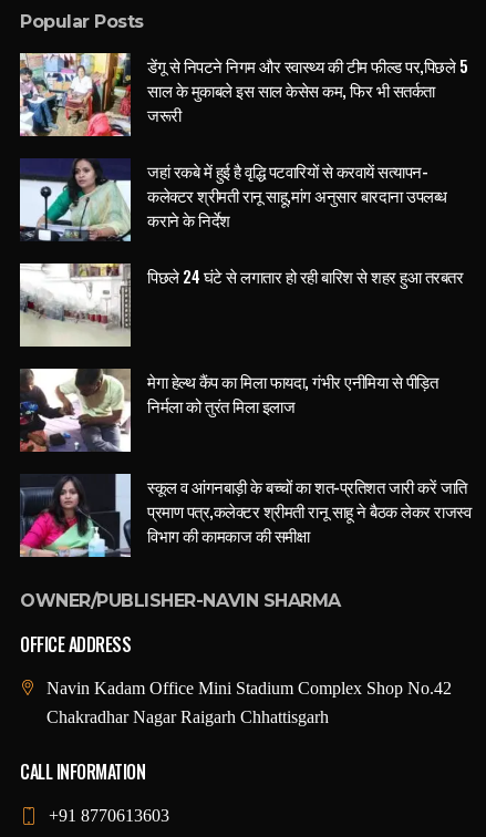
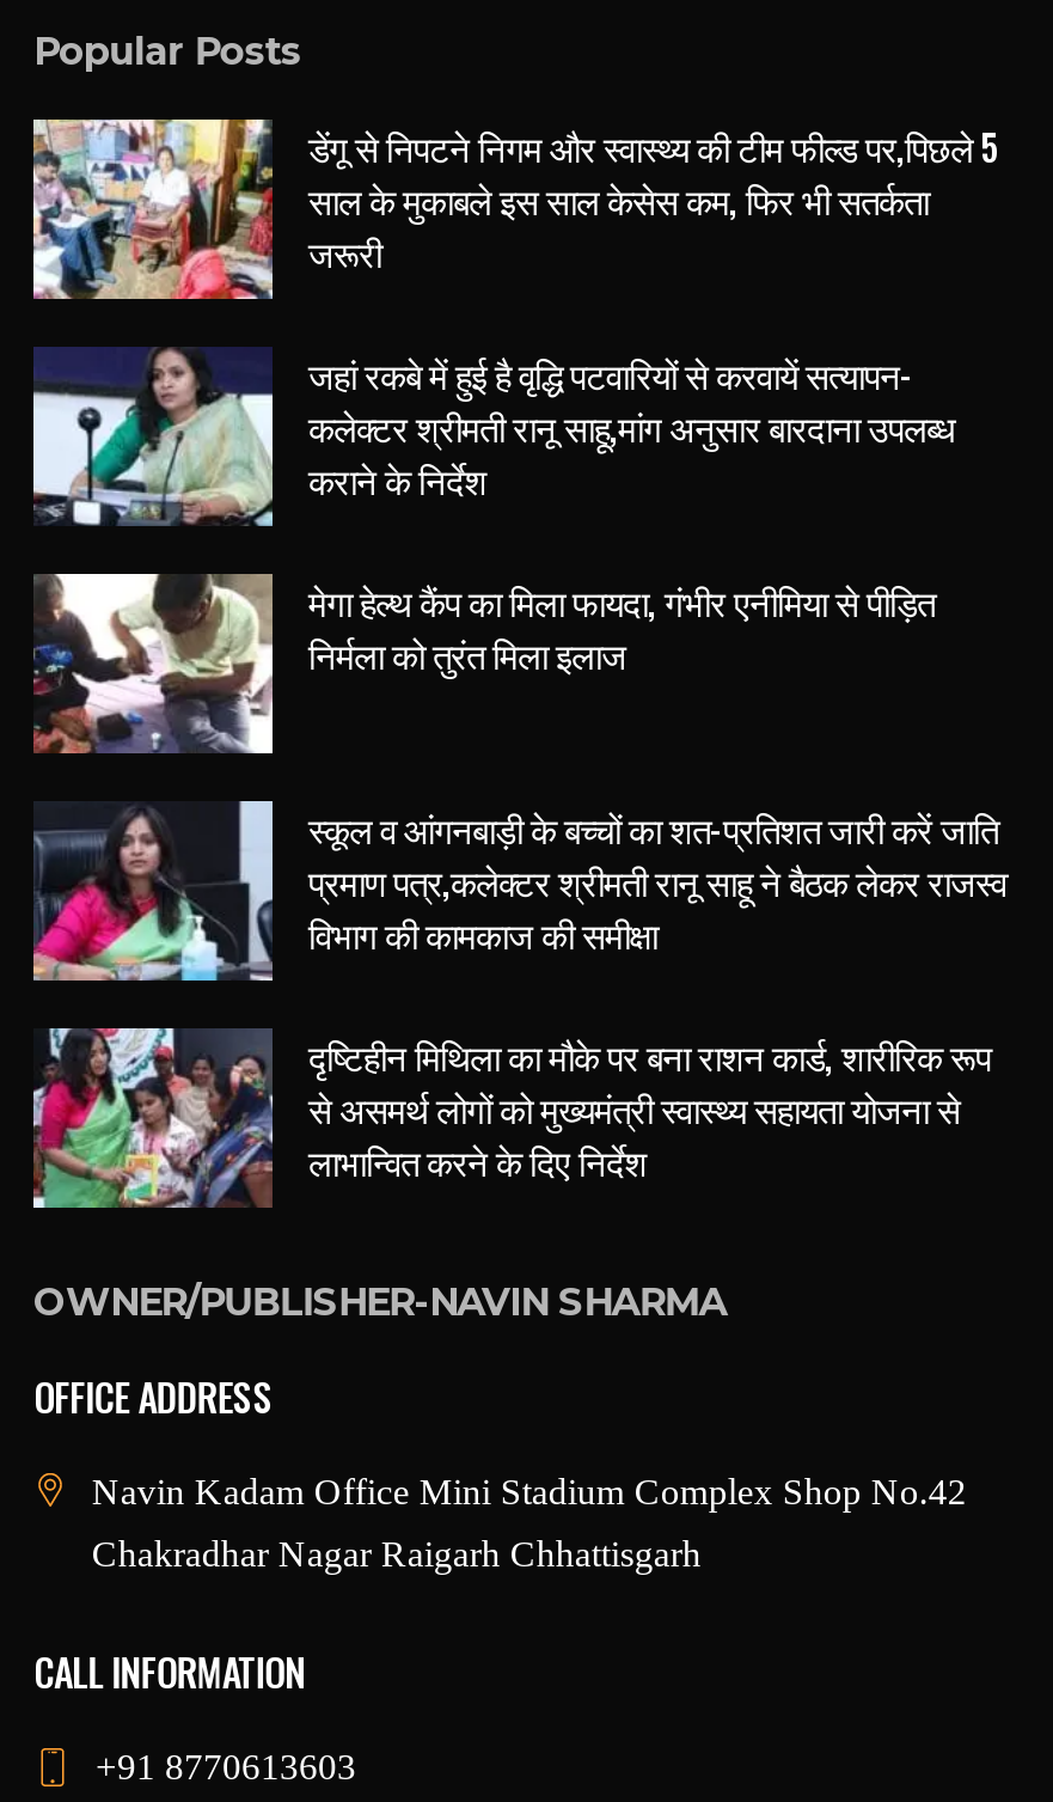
[19,262,463,348] [image] | पिछले 24 घंटे से लगातार हो रही बारिश से शहर हुआ तरबतर -> none
moved [18,368,471,547] -> [29,572,1006,959]: [image] | मेगा हेल्थ कैंप का मिला फायदा, गंभीर एनीमिया से पीड़ित | निर्मला को तुरंत मिला इलाज | स्कूल व आंगनबाड़ी के बच्चों का शत-प्रतिशत जारी करें जाति | प्रमाण पत्र,कलेक्टर श्रीमती रानू साहू ने बैठक लेकर राजस्व | विभाग की कामकाज की समीक्षा
none -> [31,1026,991,1210] [image] | दृष्टिहीन मिथिला का मौके पर बना राशन कार्ड, शारीरिक रूप | से असमर्थ लोगों को मुख्यमंत्री स्वास्थ्य सहायता योजना से | लाभान्वित करने के दिए निर्देश

